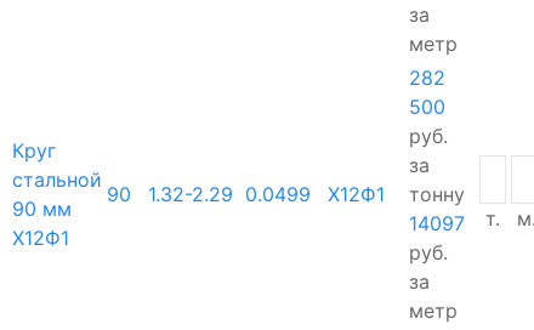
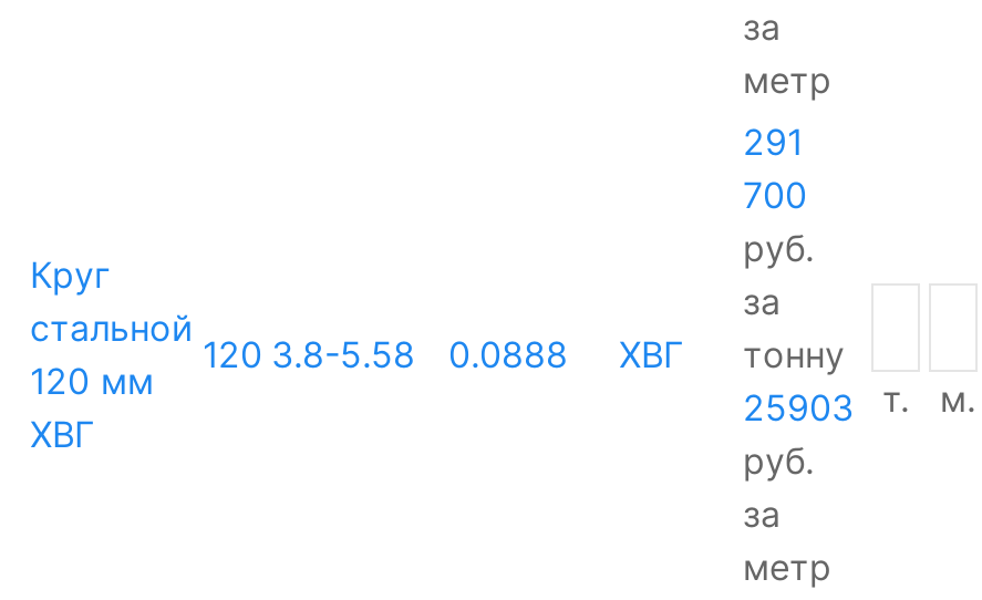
[409,66,445,119] 282 | 500 -> [743,120,807,217] 291 | 700
[107,182,385,206] 90 | 1.32-2.29 0.0499 | Х12Ф1 -> [203,332,683,376] 120 3.8-5.58 | 0.0888 | ХВГ
[12,197,72,250] 90 мм | Х12Ф1 -> [30,359,154,456] 120 мм | ХВГ
[409,211,465,235] 14097 -> [743,385,854,430] 25903

